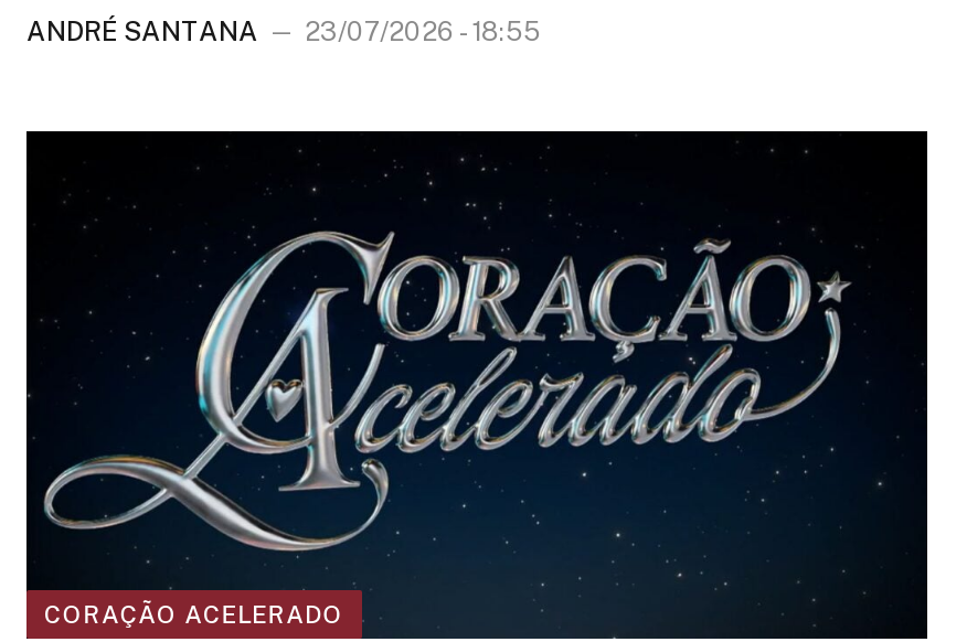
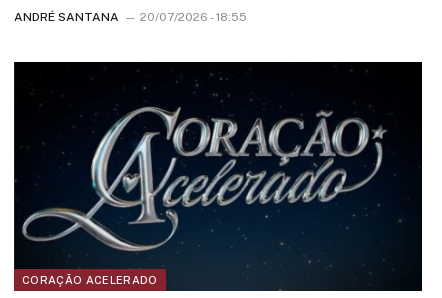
[26,17,541,47] ANDRÉ SANTANA 23/07/2026 - 18:55 -> [14,9,247,23] ANDRÉ SANTANA 20/07/2026 - 18:55

